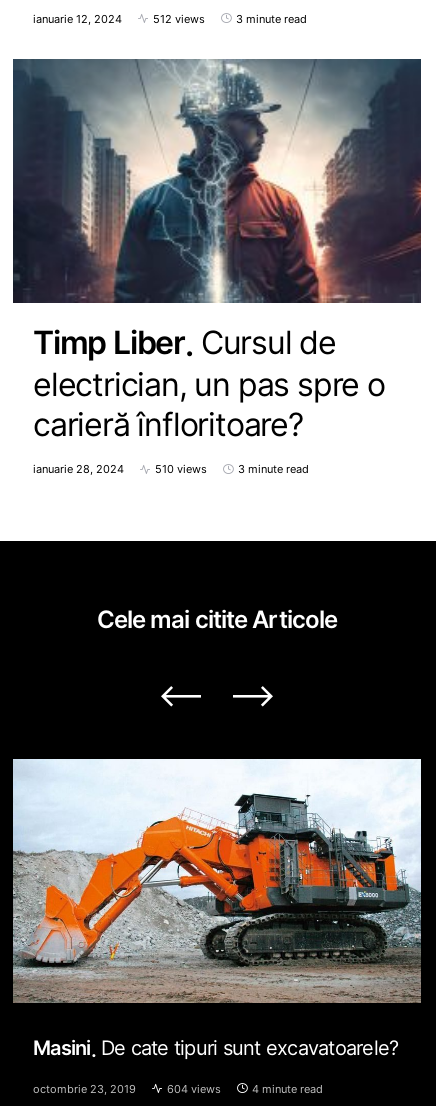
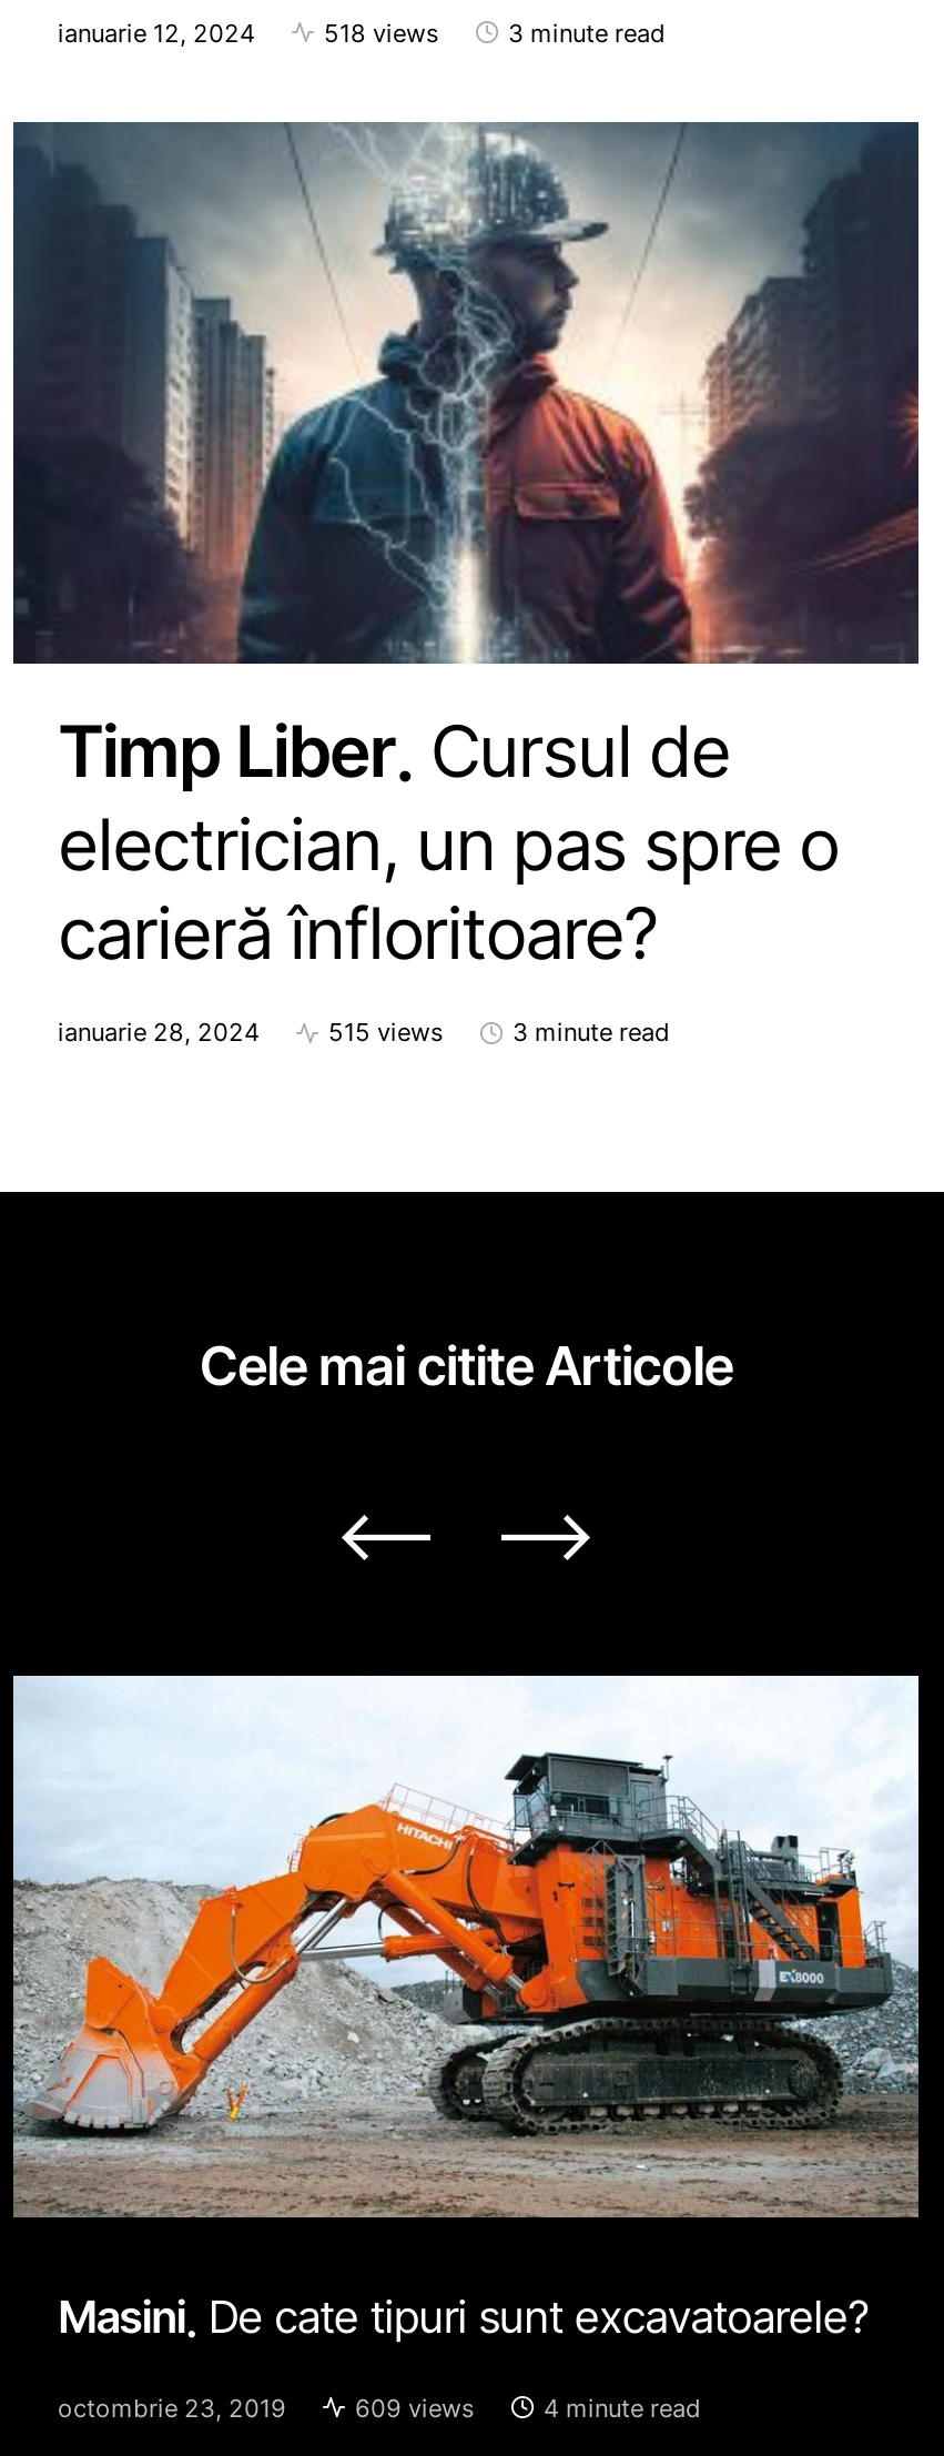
[153,12,205,26] 512 views -> [324,17,439,48] 518 views
[155,462,207,476] 510 views -> [328,1017,444,1048] 515 views
[167,1082,221,1096] 604 views -> [355,2392,475,2423] 609 views

